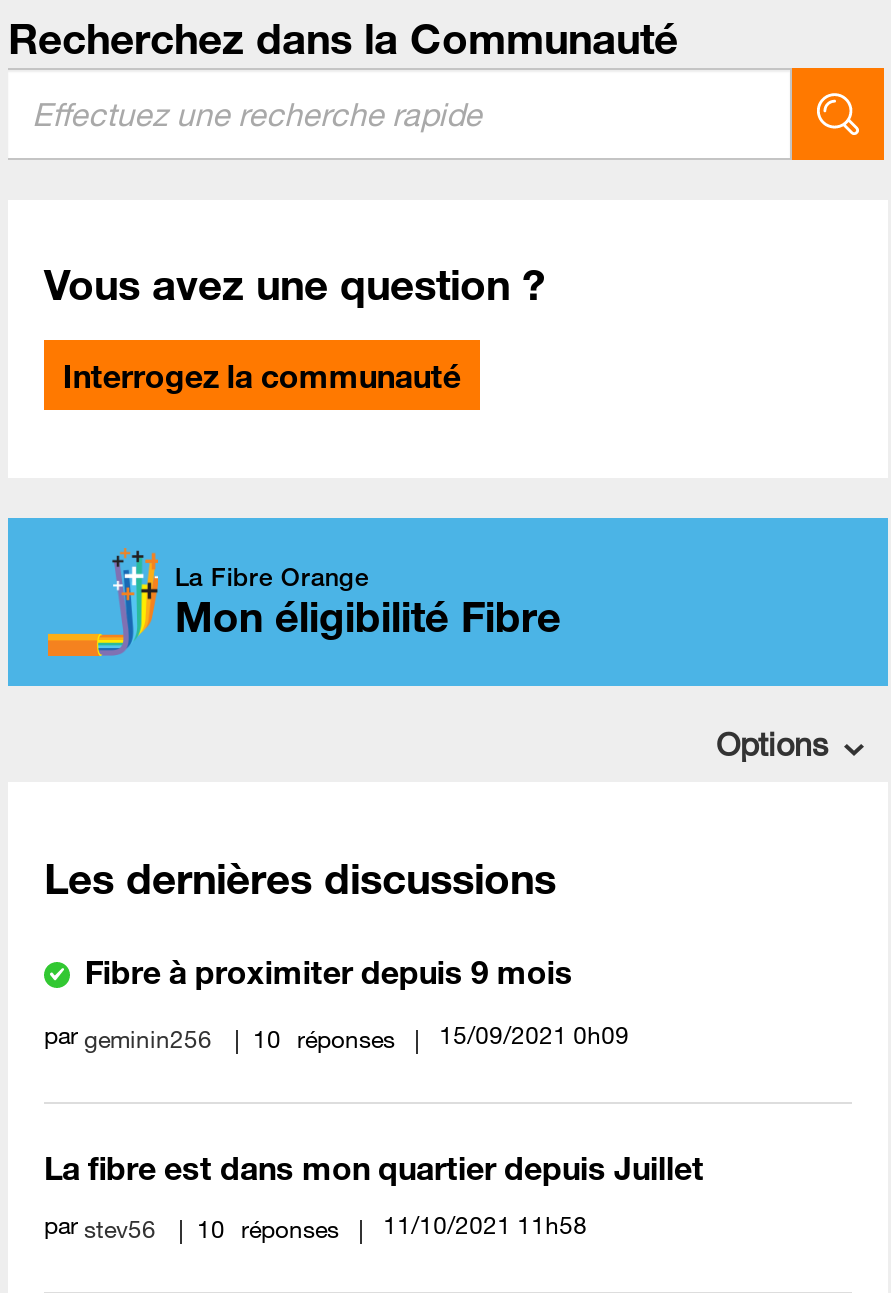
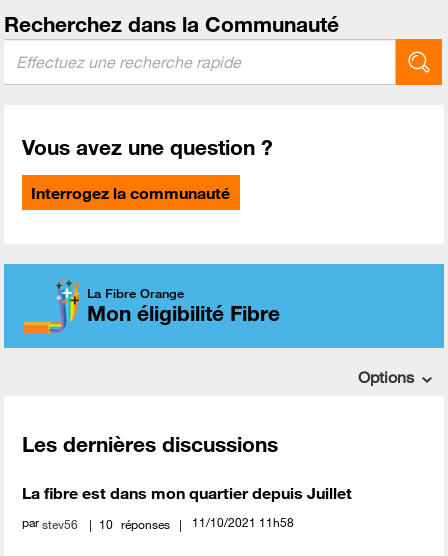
[44,953,629,1054] Fibre à proximiter depuis 9 mois | par geminin256 | 10 réponses | 15/09/2021 0h09 -> none

